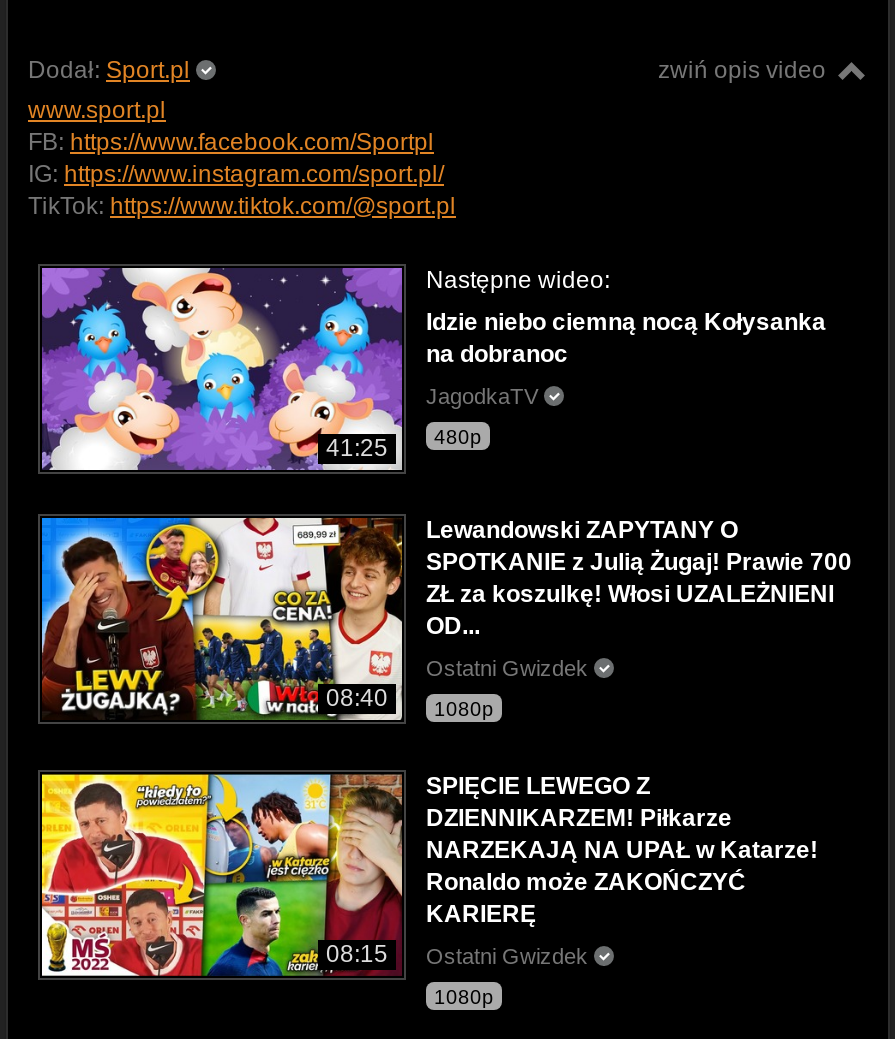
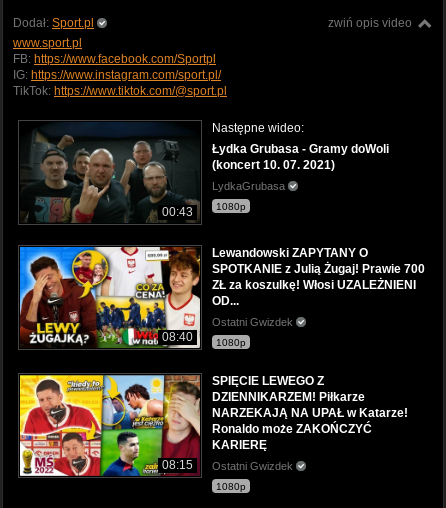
[40,266,404,472] [image] | 41:25 -> [20,122,200,223] [image] | 00:43
[426,307,826,367] Idzie niebo ciemną nocą Kołysanka | na dobranoc -> [212,142,389,172] Łydka Grubasa - Gramy doWoli | (koncert 10. 07. 2021)
[426,383,544,407] JagodkaTV -> [212,180,288,192] LydkaGrubasa
[434,425,482,447] 480p -> [216,201,246,212] 1080p

